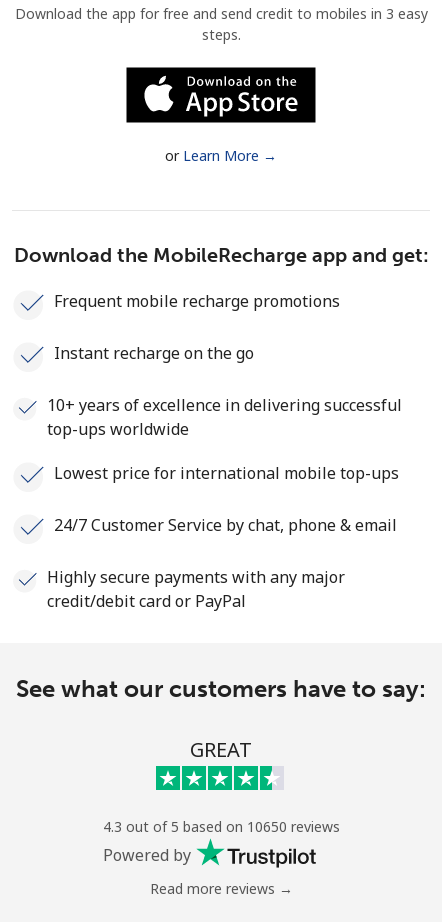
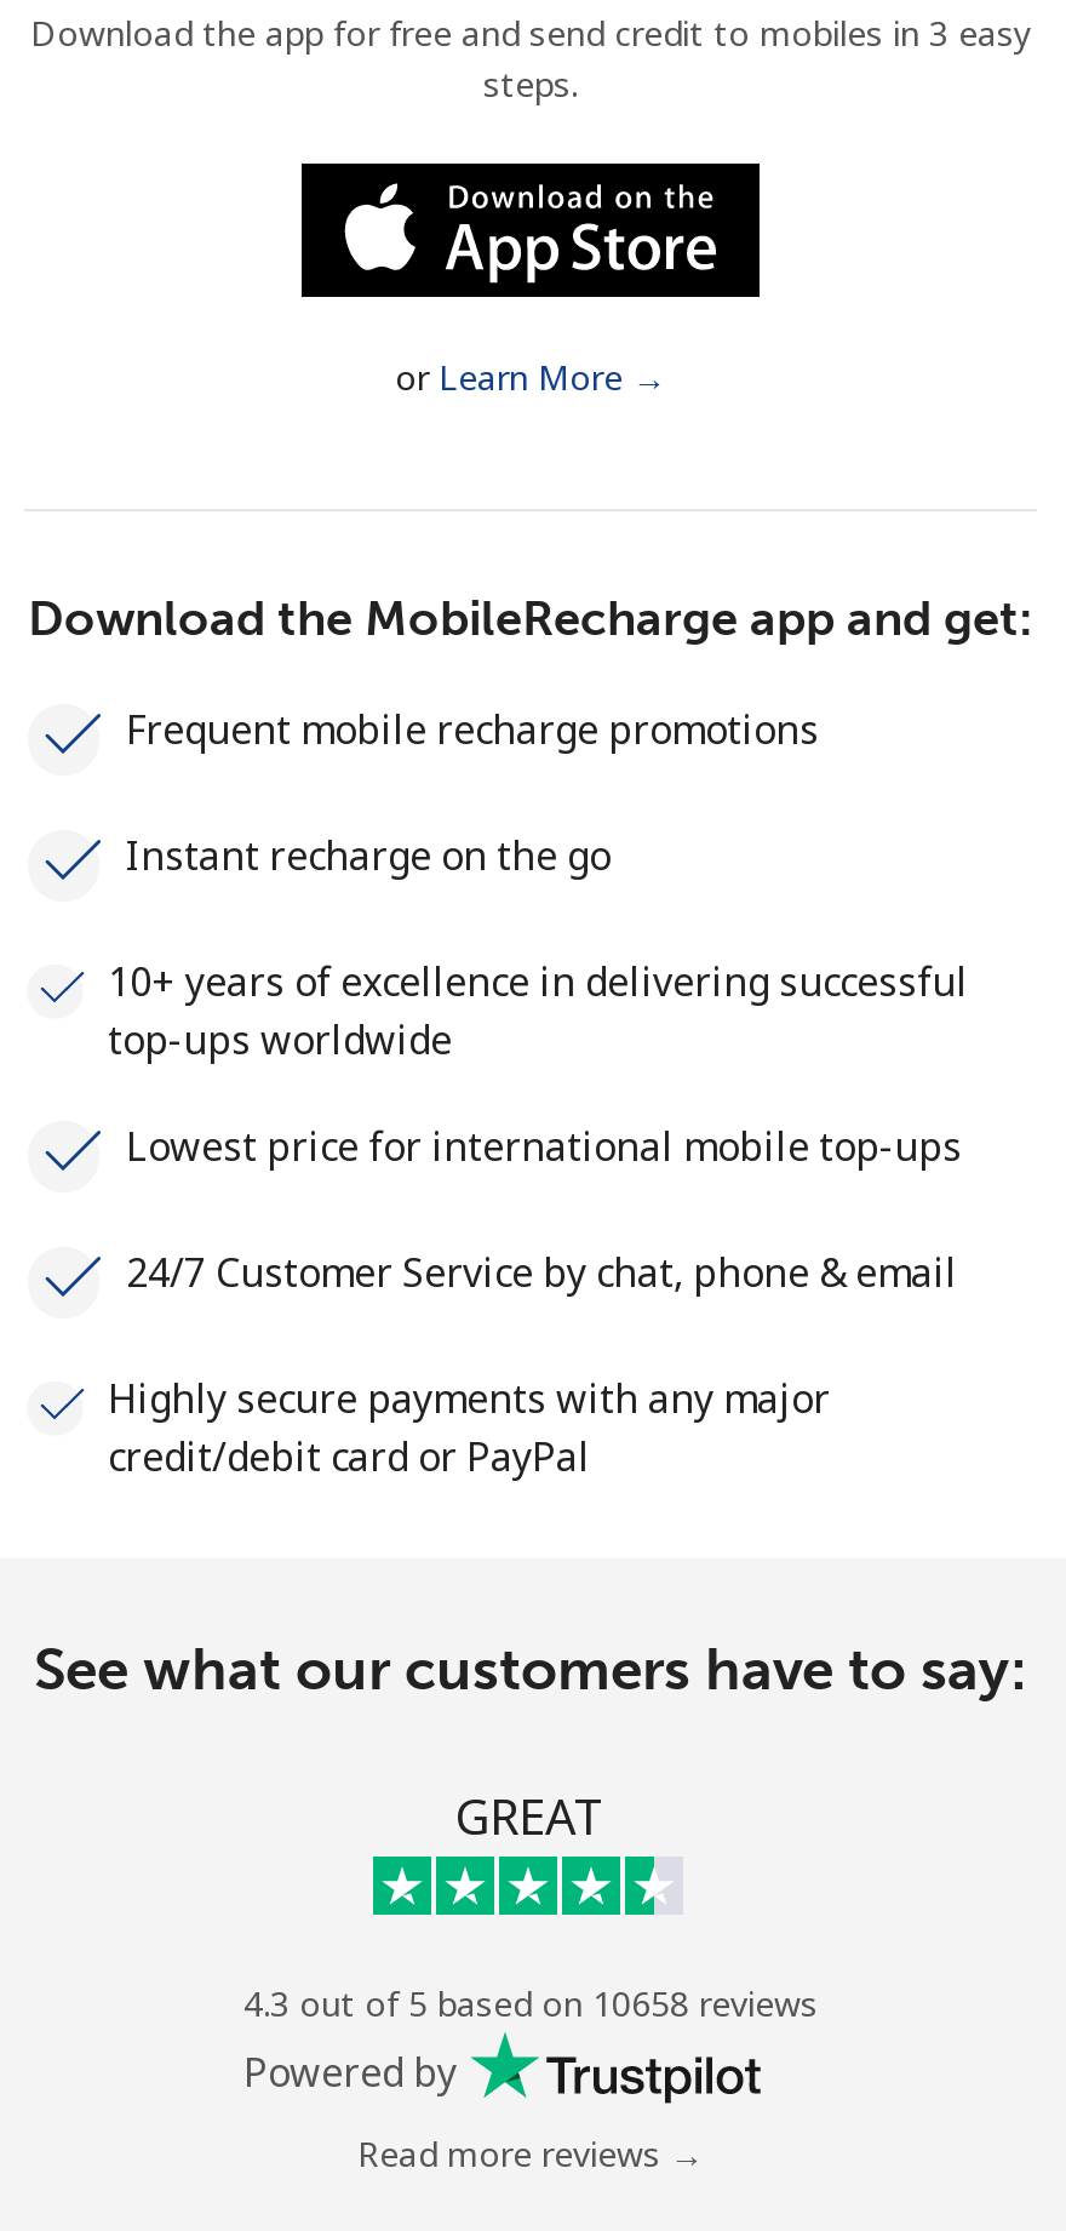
[102,817,339,836] 4.3 out of 5 based on 10650 reviews -> [243,1980,818,2026] 4.3 out of 5 based on 10658 reviews

